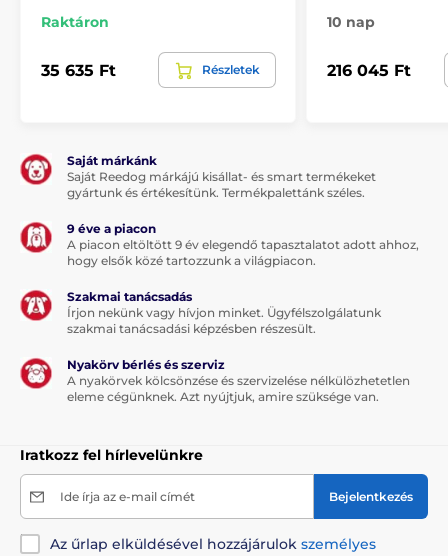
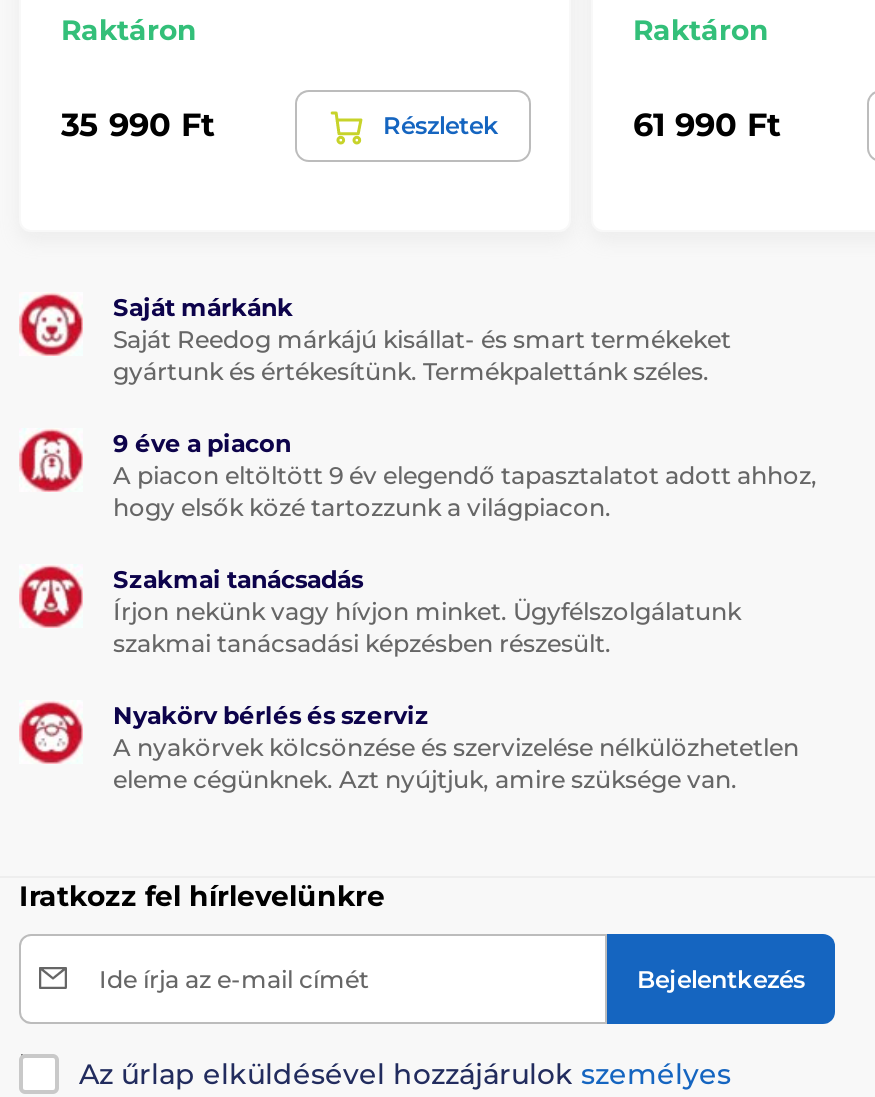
[327,13,375,31] 10 nap -> [633,12,769,48] Raktáron
[41,61,116,80] 35 635 Ft -> [61,107,215,145] 35 990 Ft
[327,61,411,80] 216 045 Ft -> [633,107,781,145] 61 990 Ft

